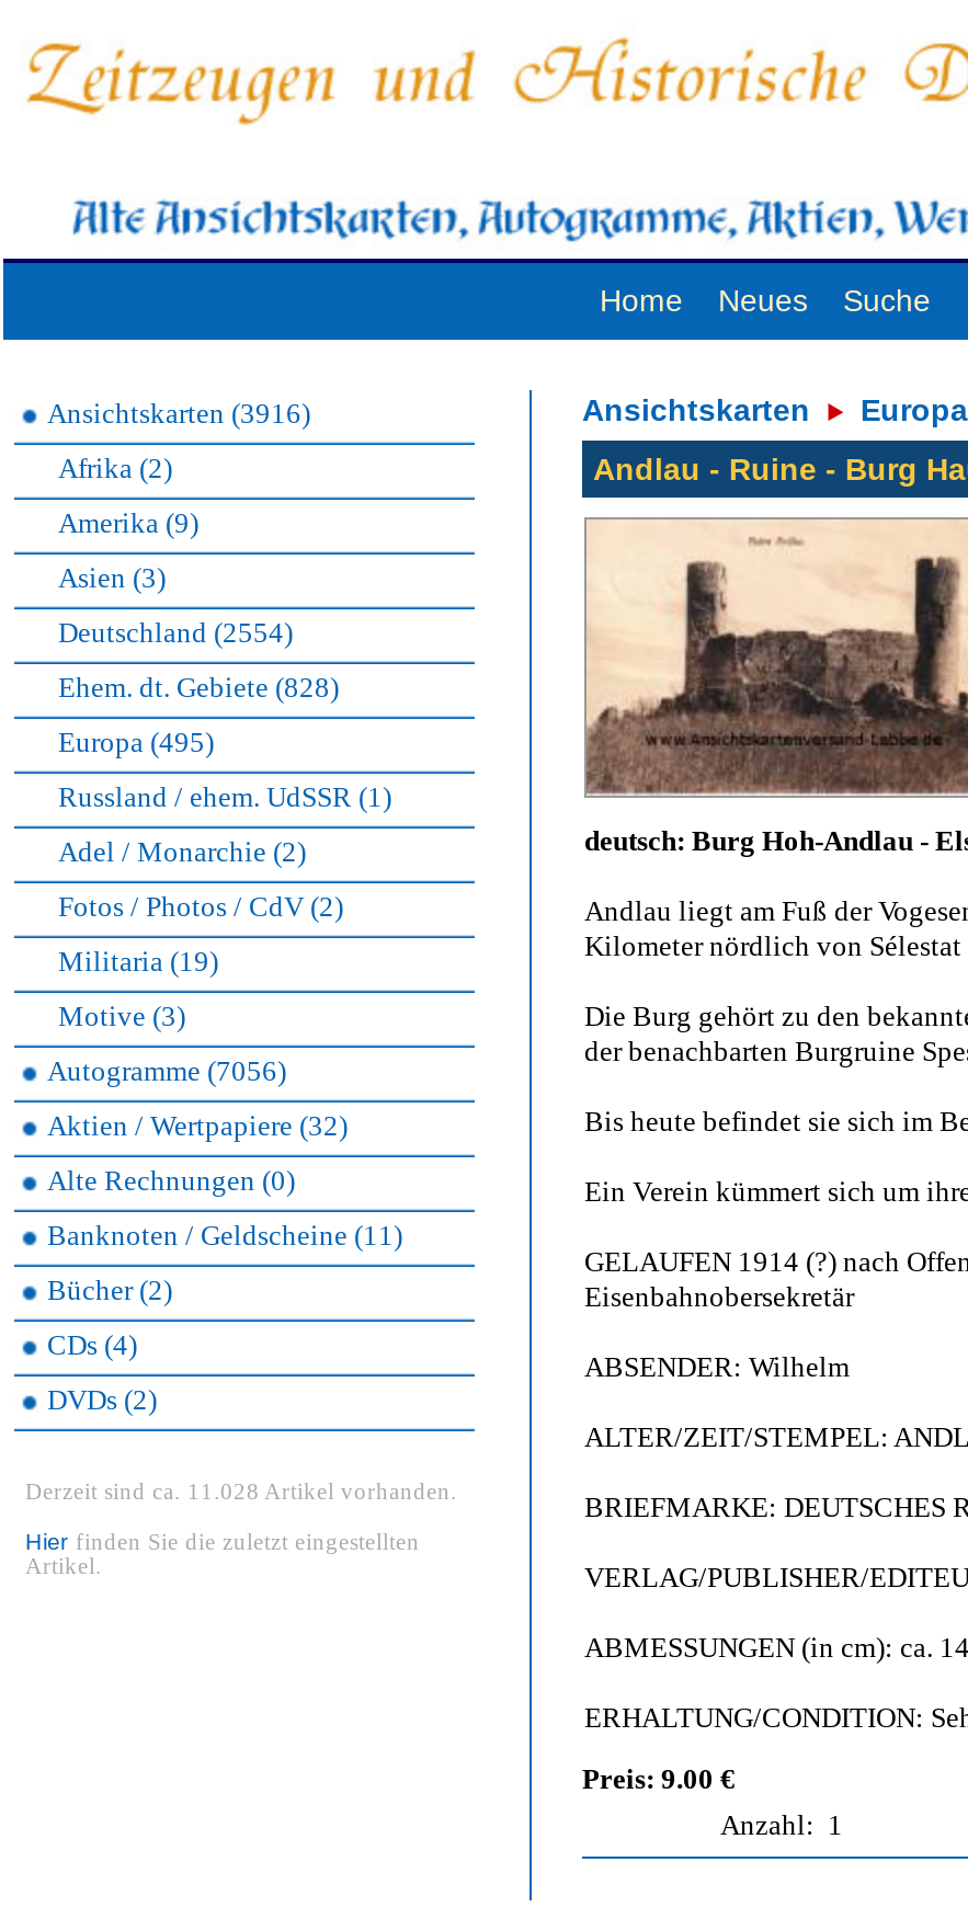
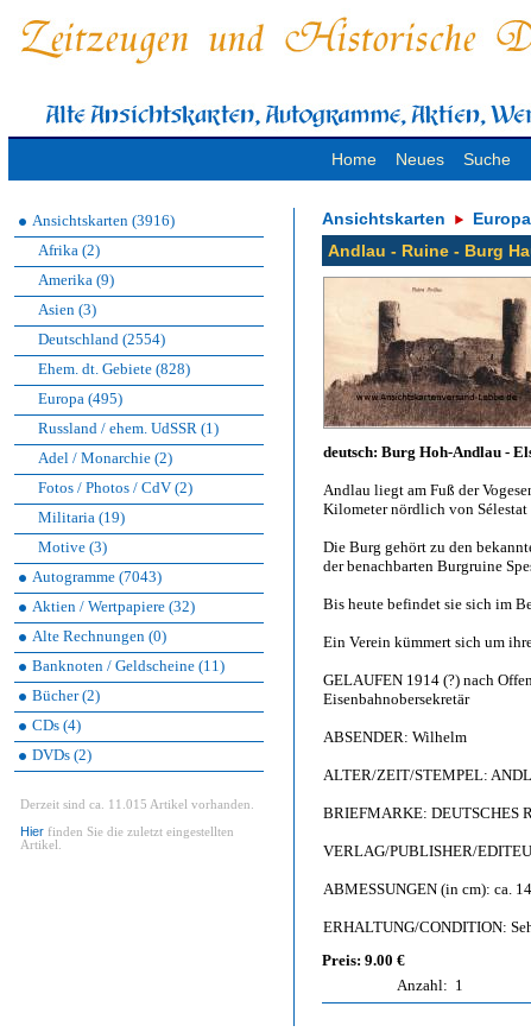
[47,1054,286,1087] Autogramme (7056) -> [32,568,162,585] Autogramme (7043)
[25,1480,457,1504] Derzeit sind ca. 11.028 Artikel vorhanden. -> [20,798,254,811] Derzeit sind ca. 11.015 Artikel vorhanden.

